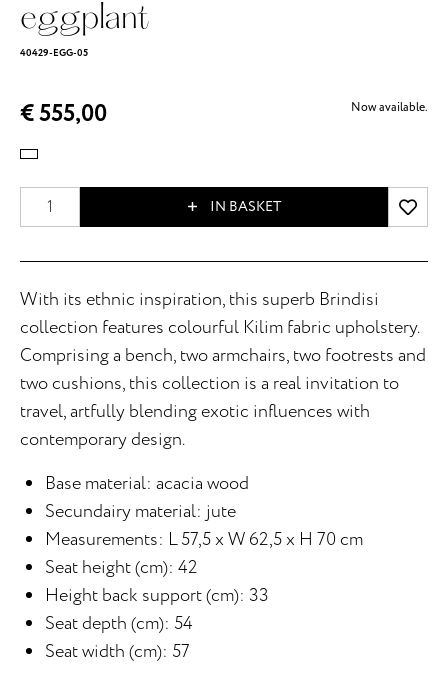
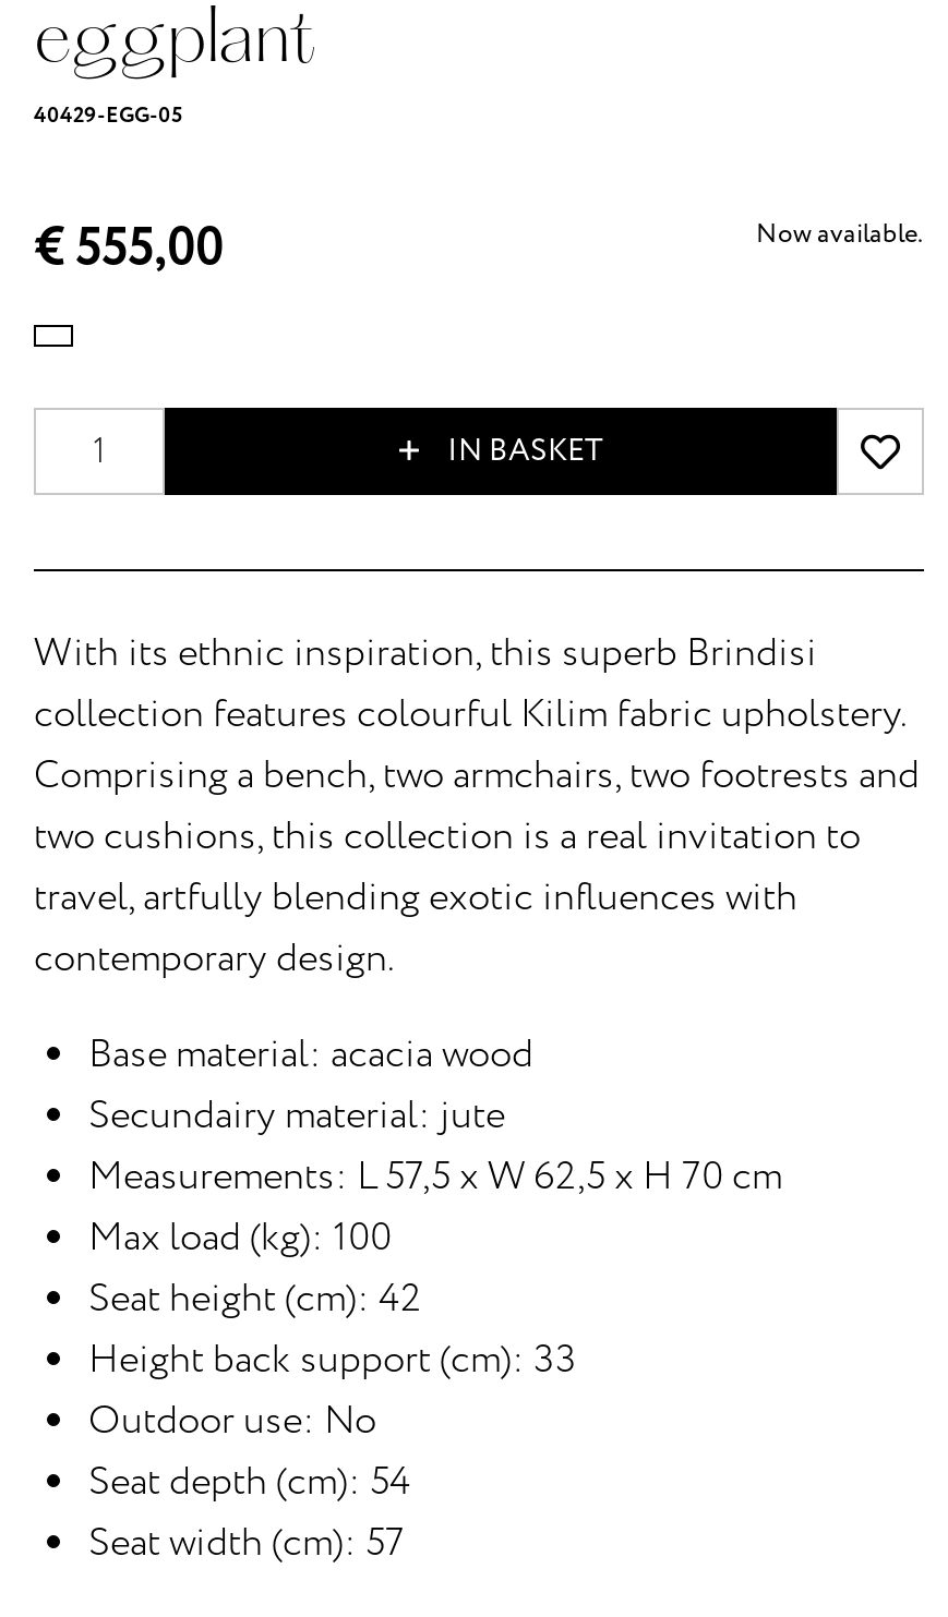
none -> [88,1210,392,1265] Max load (kg): 100
none -> [88,1393,376,1448] Outdoor use: No

